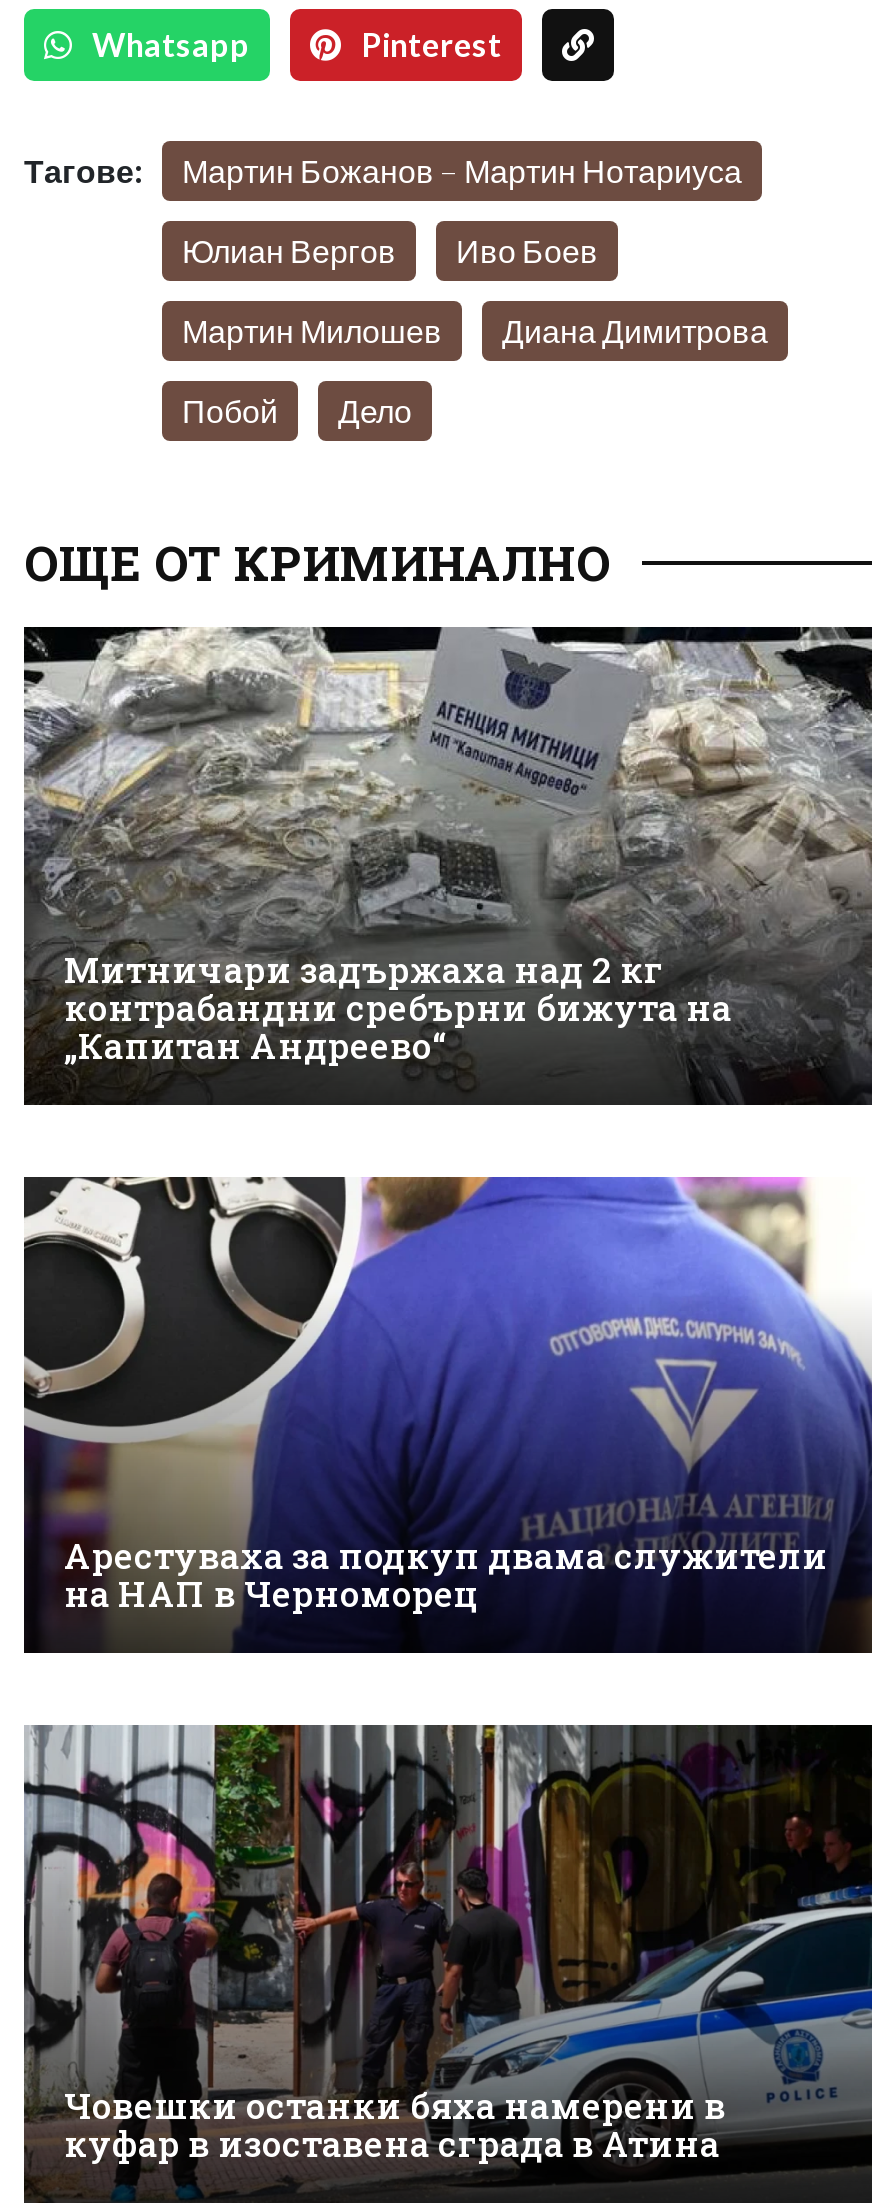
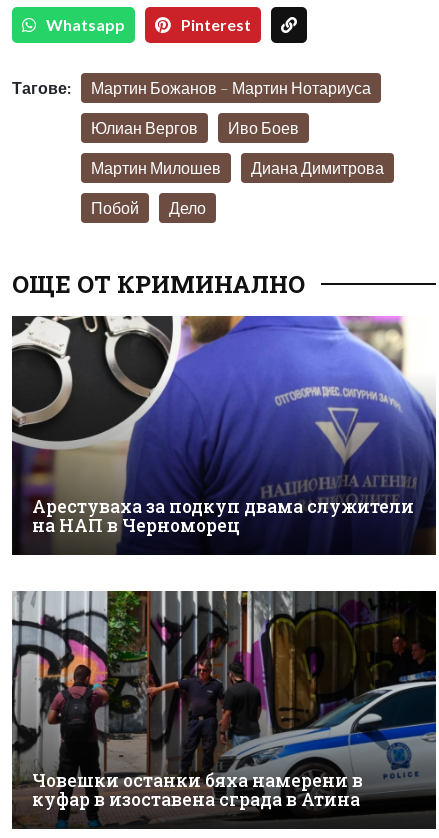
[22,625,874,1105] [image] | Митничари задържаха над 2 кг | контрабандни сребърни бижута на | „Капитан Андреево“ -> none

